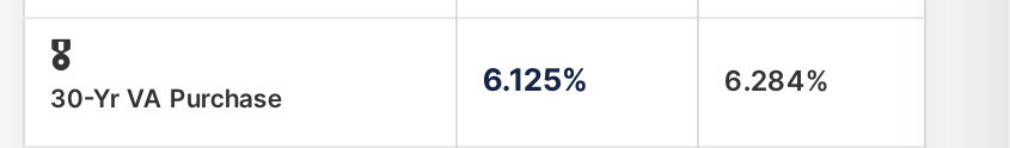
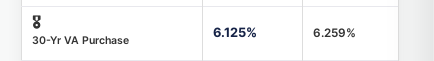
[724,64,829,97] 6.284% -> [313,26,356,40] 6.259%

